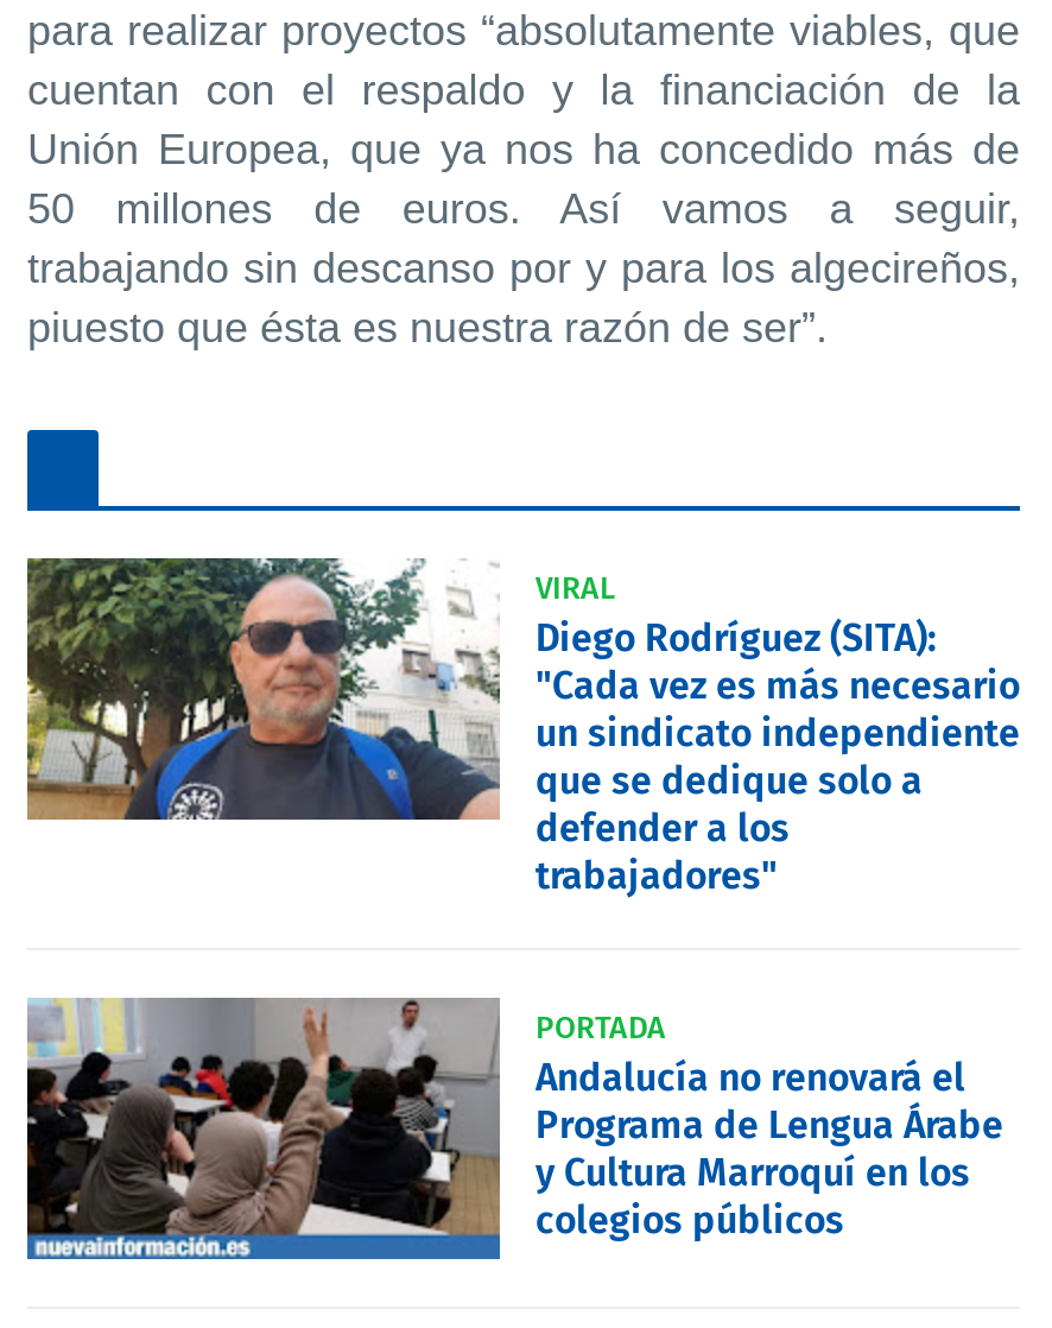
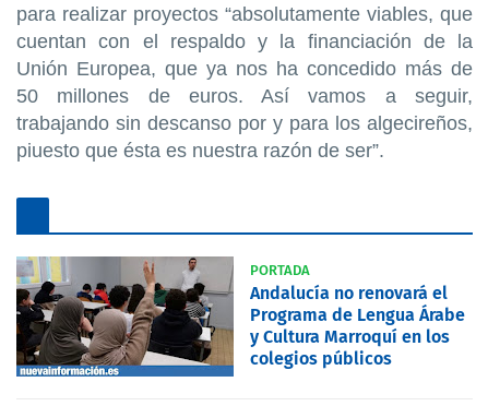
[25,556,1020,899] [image] | VIRAL | Diego Rodríguez (SITA): | "Cada vez es más necesario | un sindicato independiente | que se dedique solo a | defender a los | trabajadores" -> none

